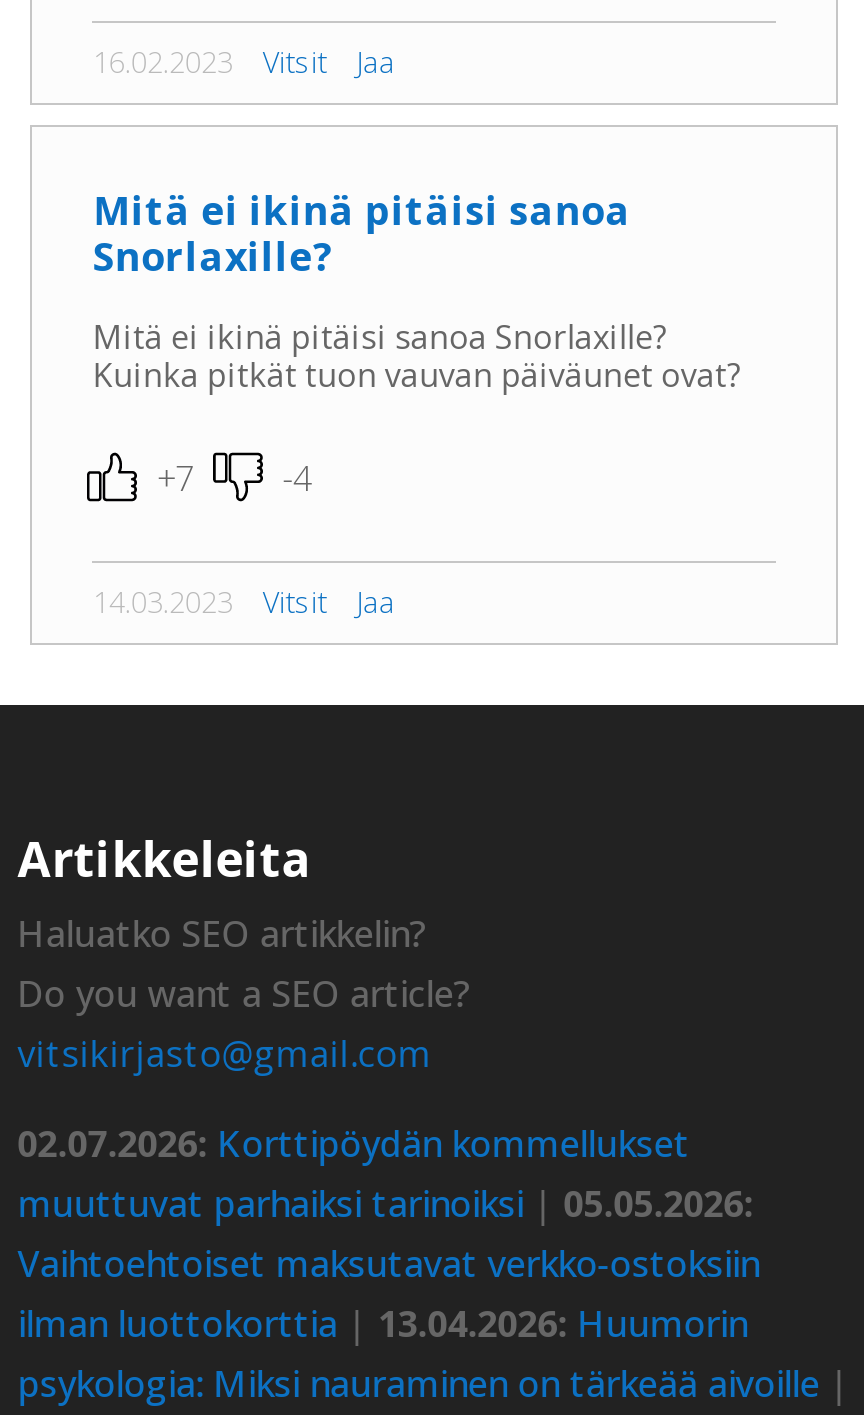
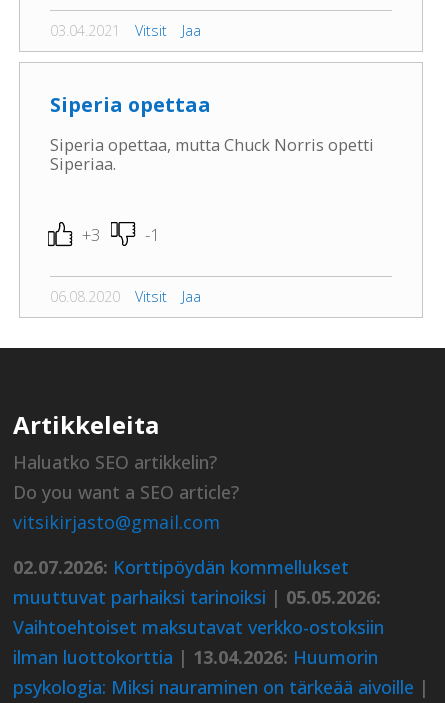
[93,42,395,80] 16.02.2023 Vitsit Jaa -> [50,21,201,40] 03.04.2021 Vitsit Jaa
[93,182,631,282] Mitä ei ikinä pitäisi sanoa | Snorlaxille? -> [50,91,211,118] Siperia opettaa
[93,314,741,396] Mitä ei ikinä pitäisi sanoa Snorlaxille? | Kuinka pitkät tuon vauvan päiväunet ovat? -> [50,134,374,175] Siperia opettaa, mutta Chuck Norris opetti | Siperiaa.
[157,454,313,500] +7 | -4 -> [82,223,160,246] +3 | -1
[93,582,395,620] 14.03.2023 Vitsit Jaa -> [50,287,201,306] 06.08.2020 Vitsit Jaa

